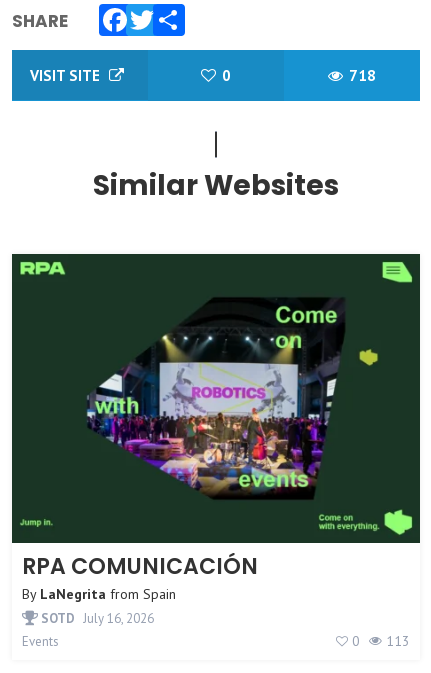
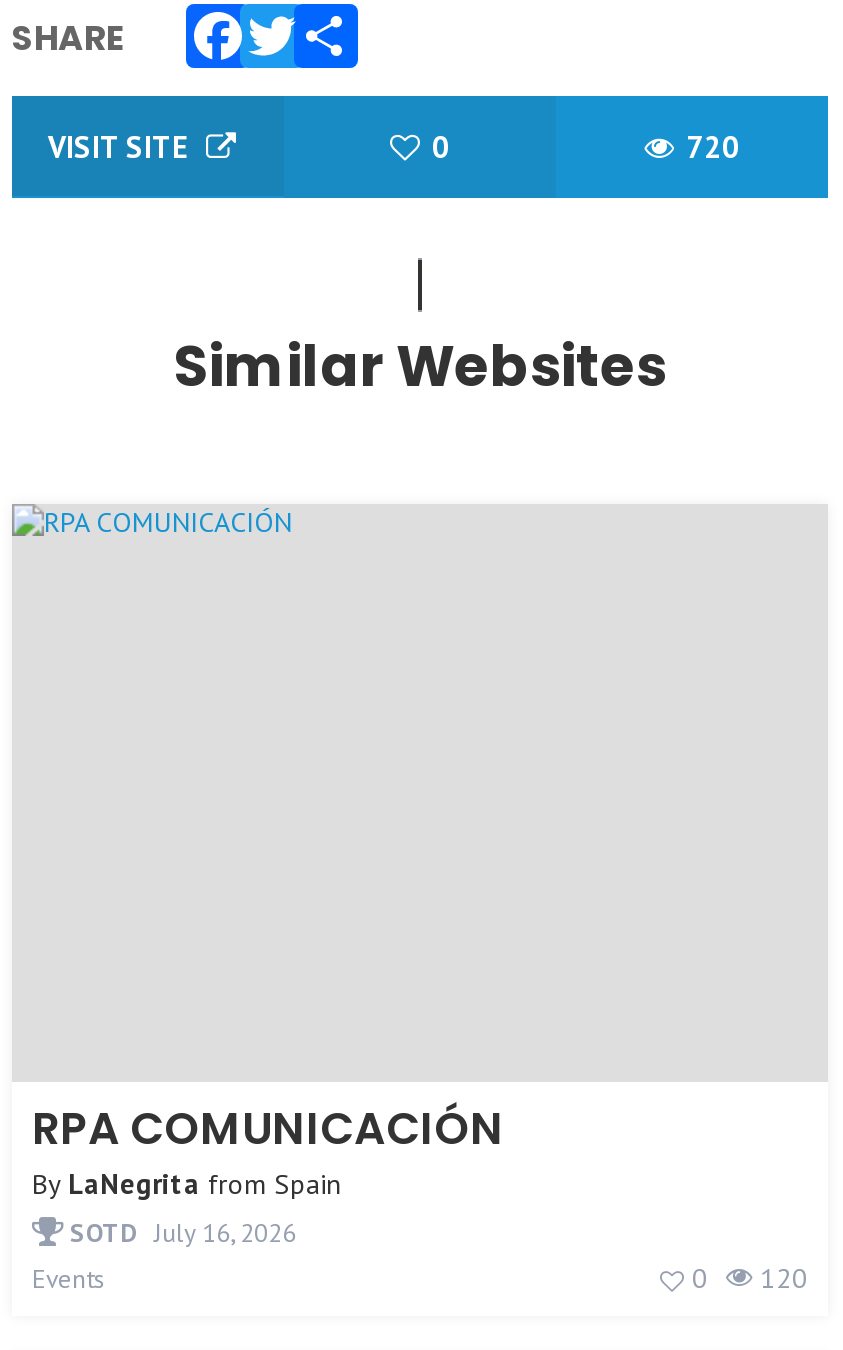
[349,66,376,85] 718 -> [686,128,740,166] 720
[11,253,421,544] [image] -> none
[352,632,410,650] 0 113 -> [692,1261,808,1297] 0 120

